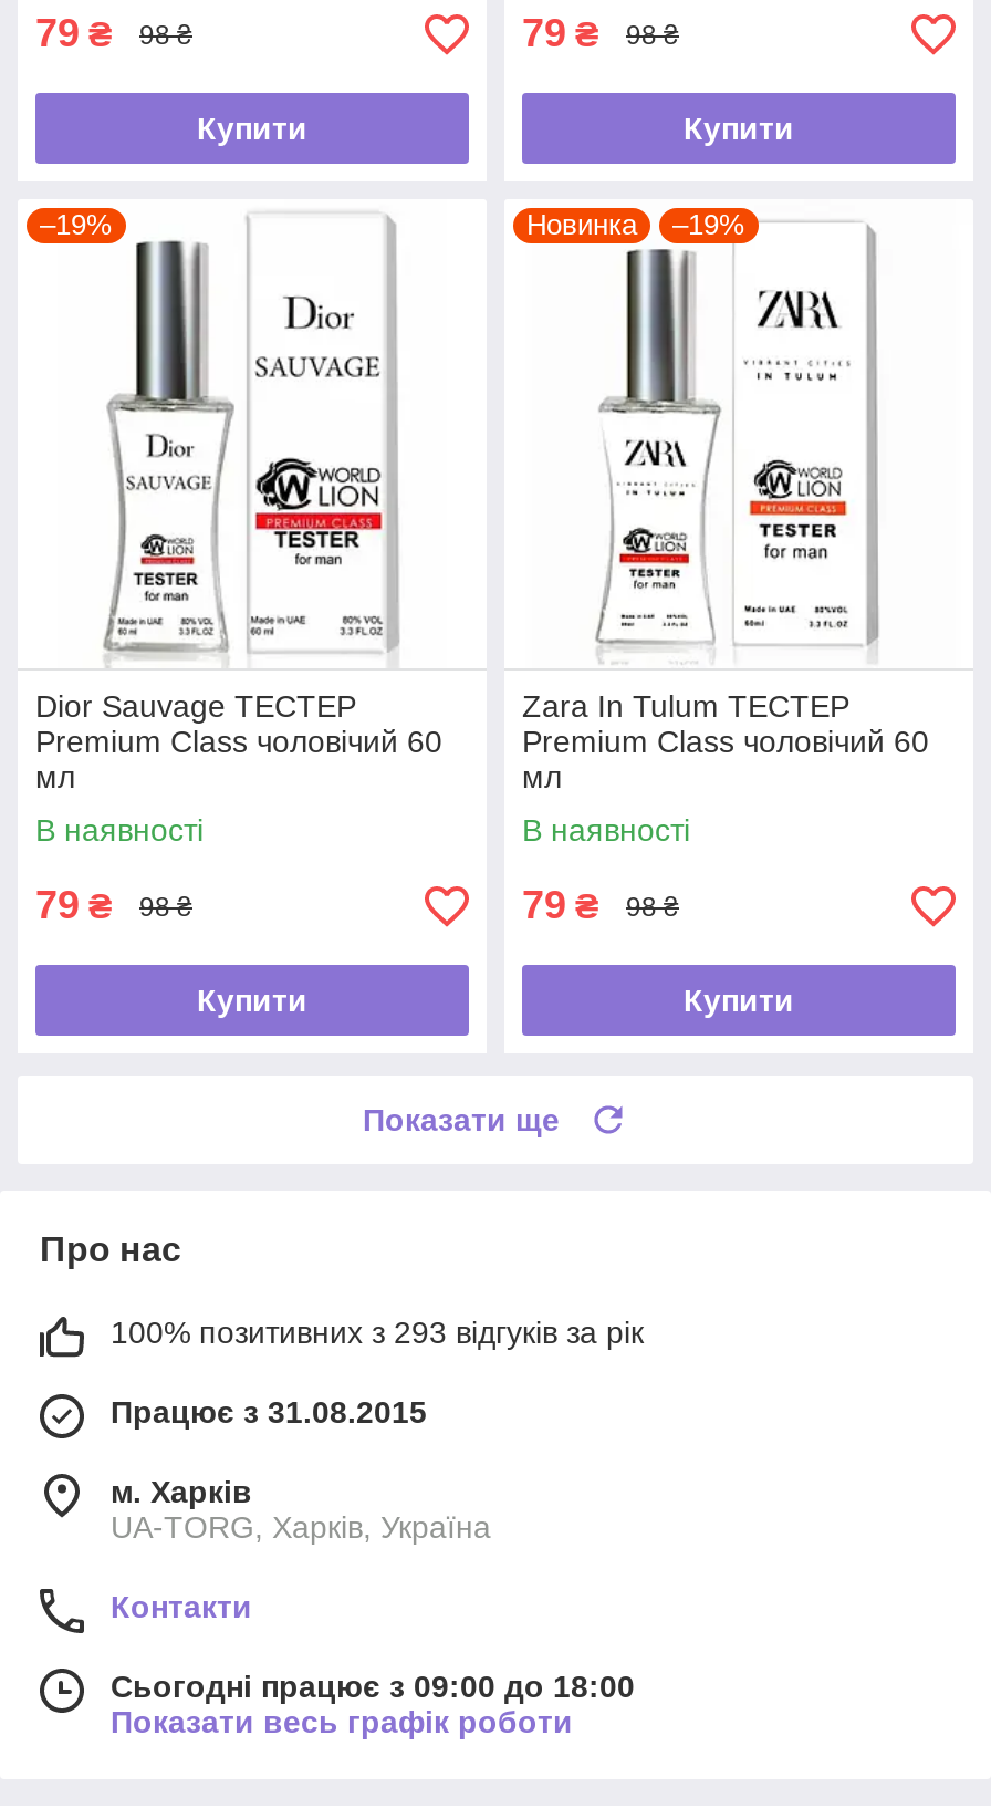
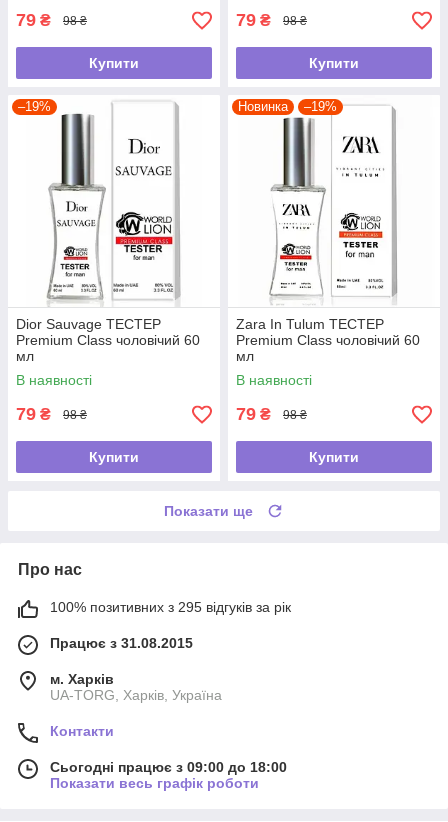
[111,1315,644,1351] 100% позитивних з 293 відгуків за рік -> [50,599,291,615] 100% позитивних з 295 відгуків за рік

